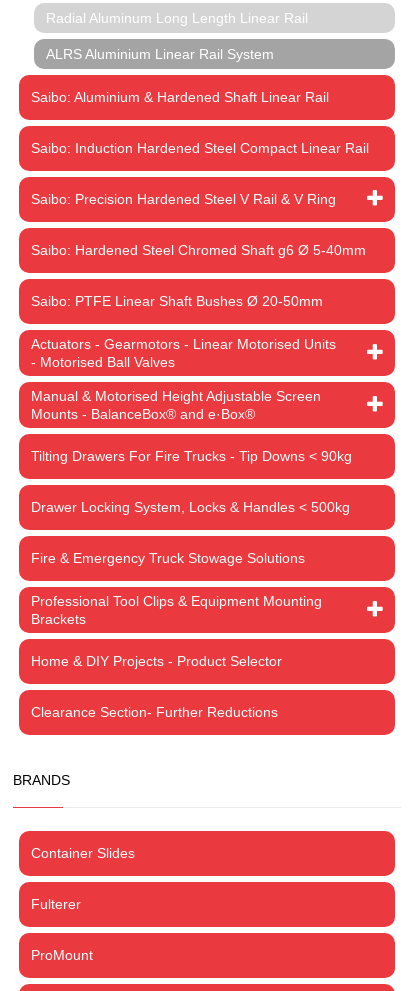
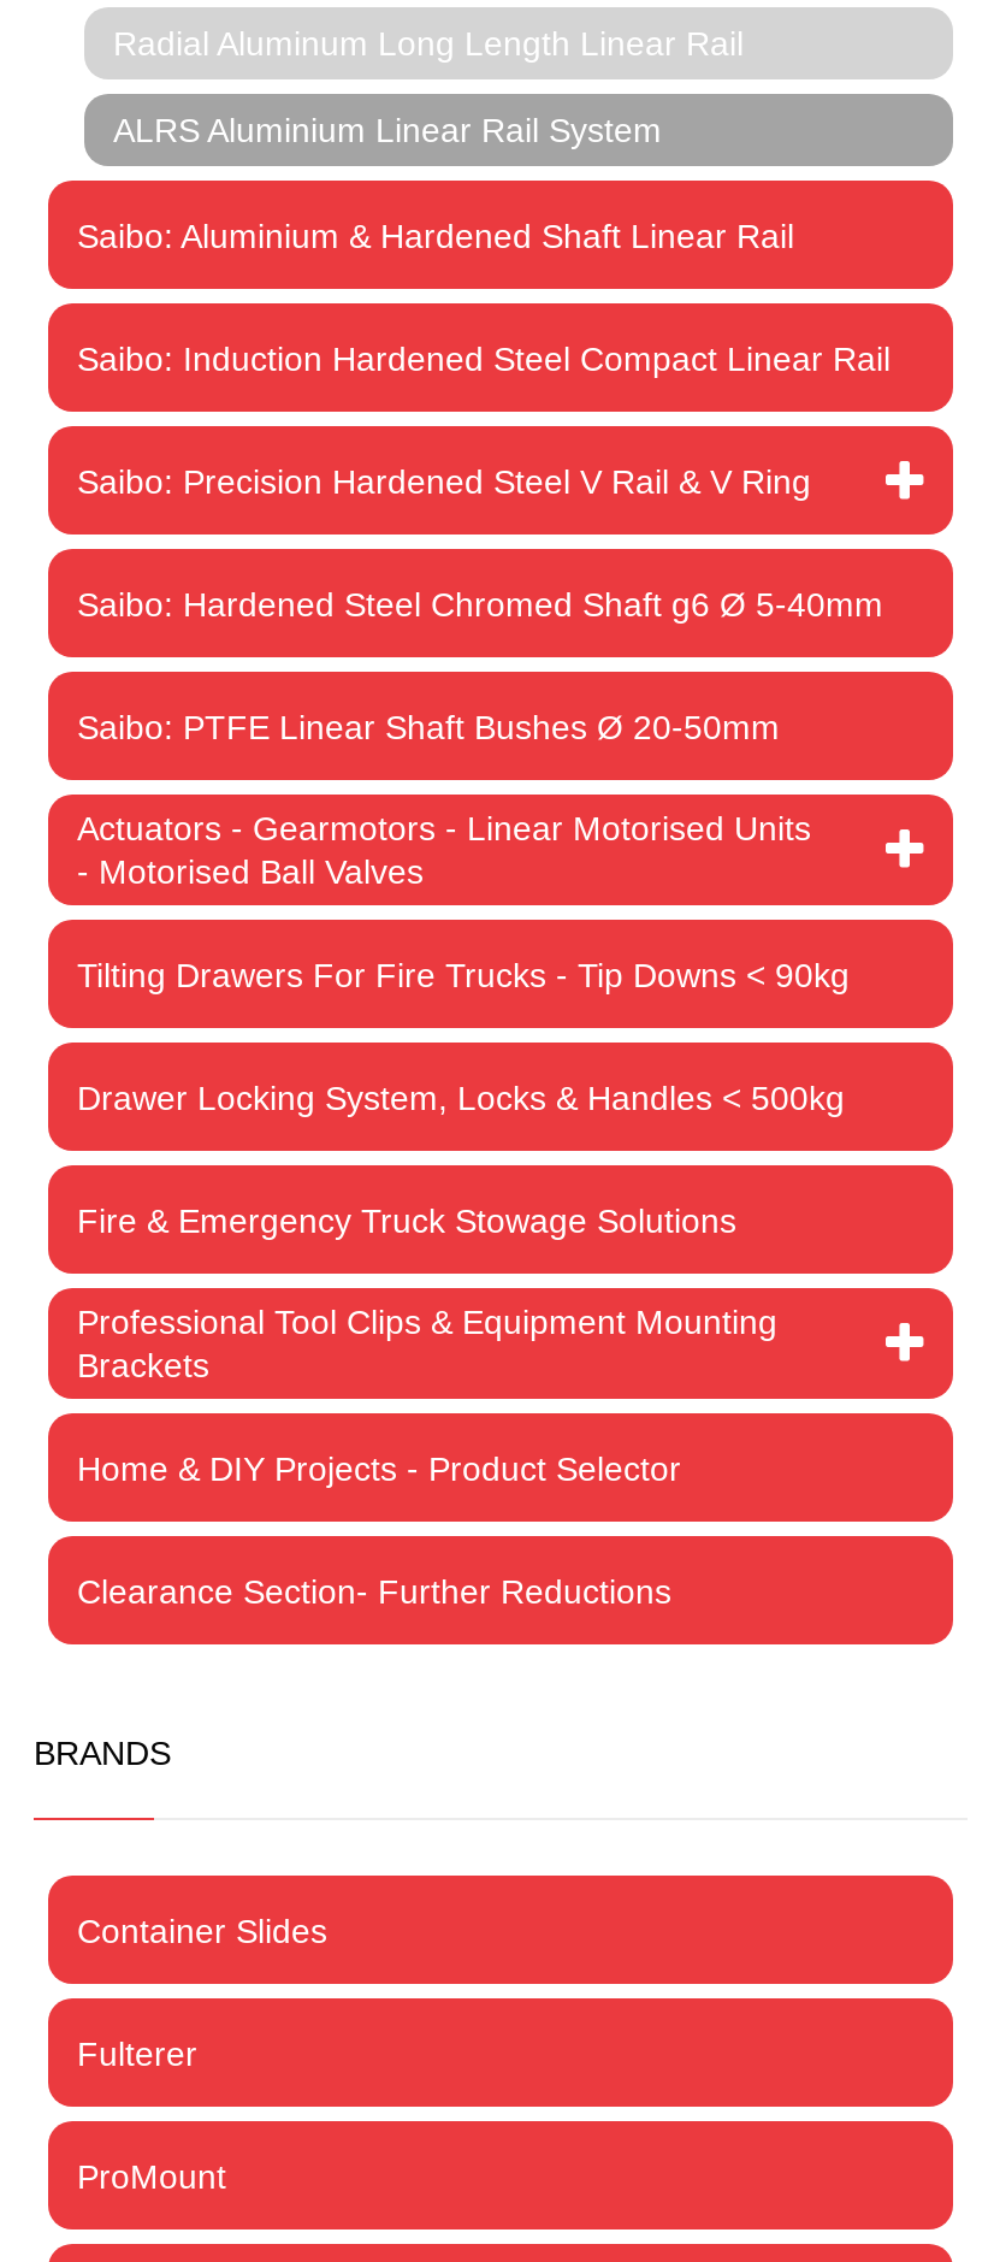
[31,388,321,422] Manual & Motorised Height Adjustable Screen | Mounts - BalanceBox® and e·Box® -> none

